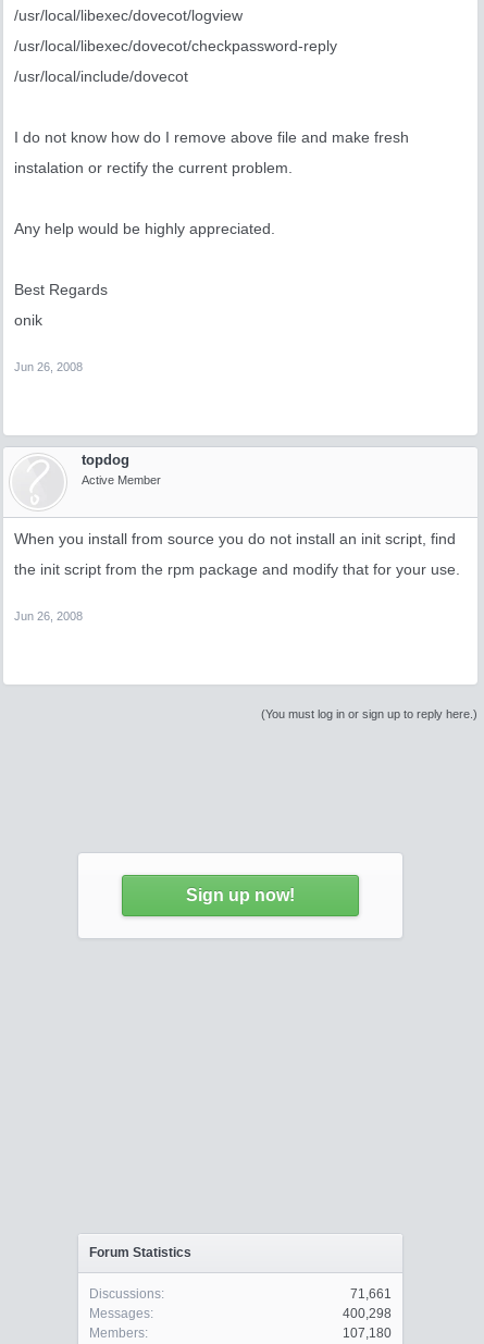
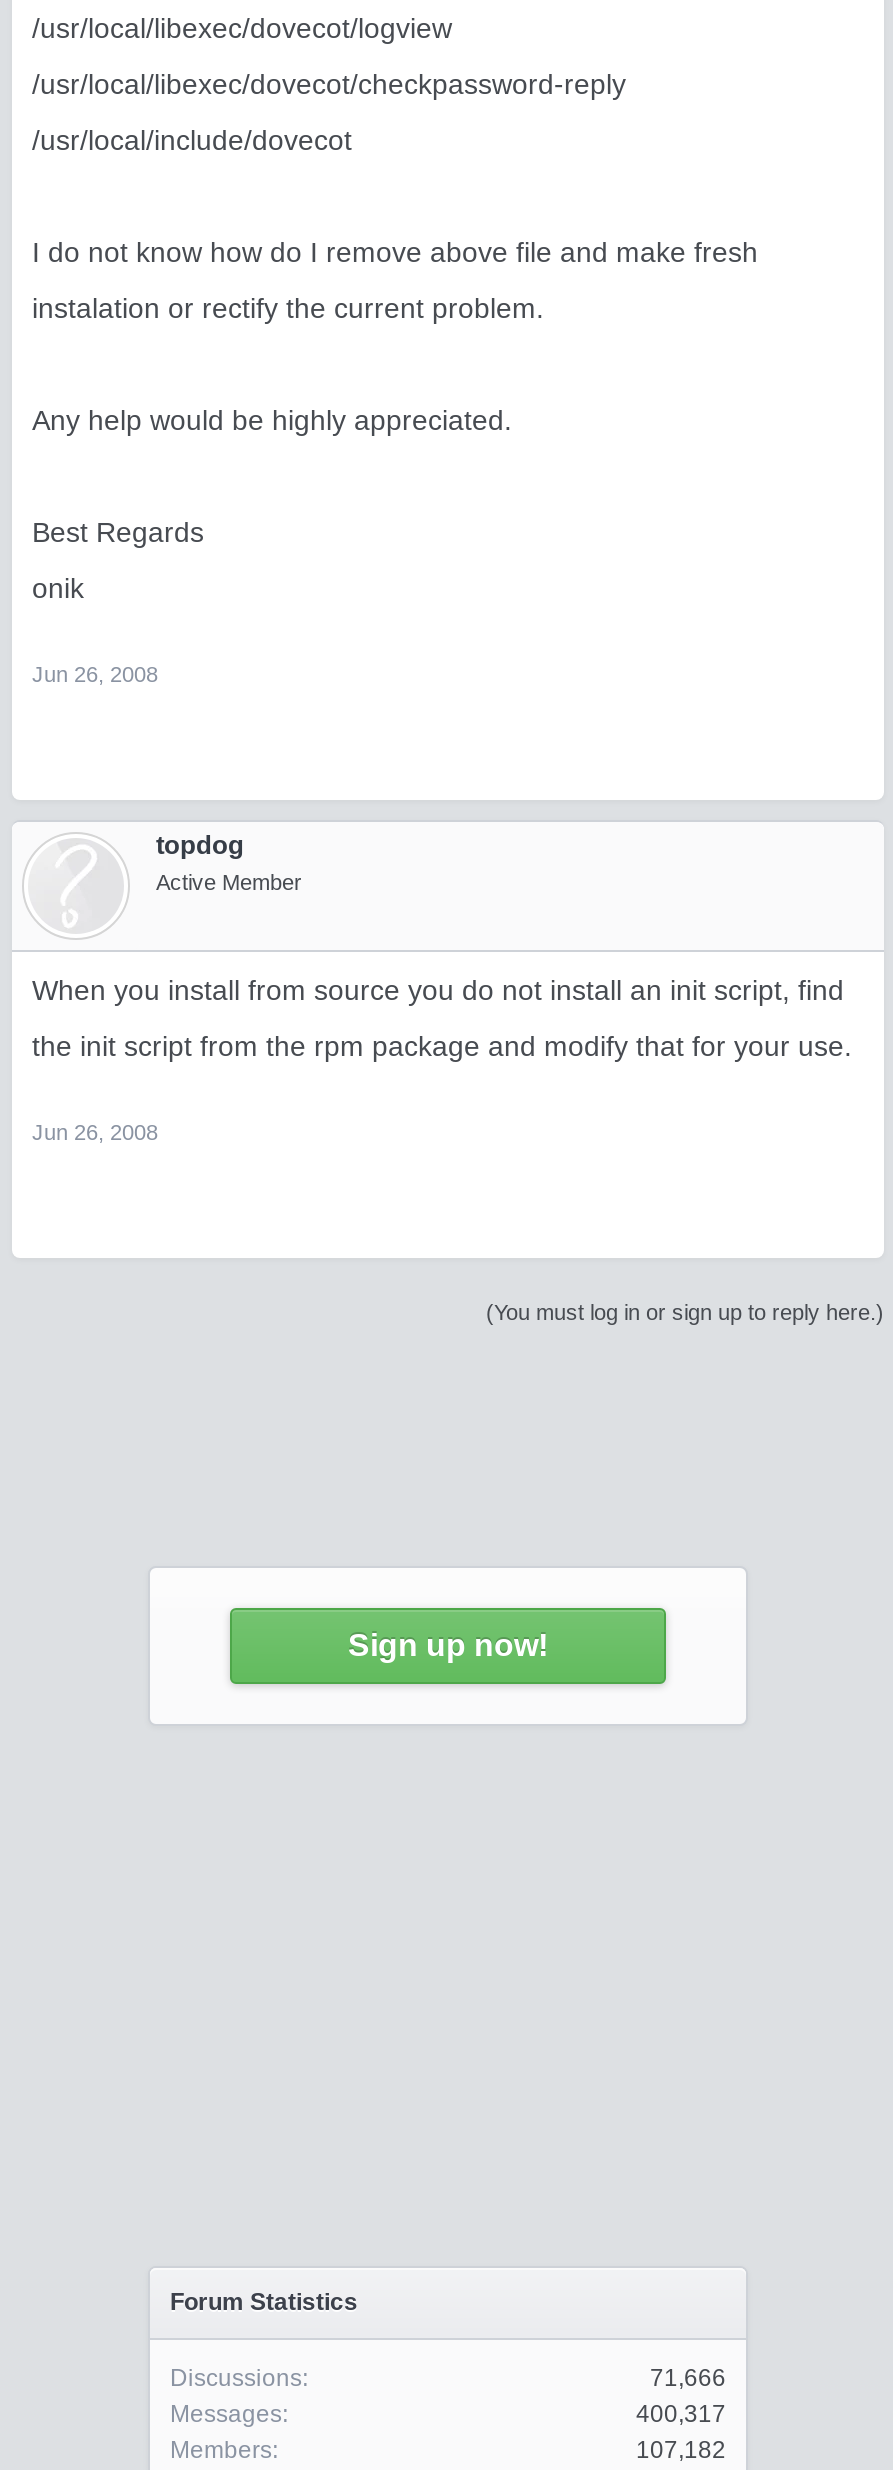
[350,1286,392,1302] 71,661 -> [650,2364,726,2392] 71,666
[343,1306,392,1321] 400,298 -> [636,2400,726,2428] 400,317
[343,1325,392,1341] 107,180 -> [636,2436,726,2464] 107,182

